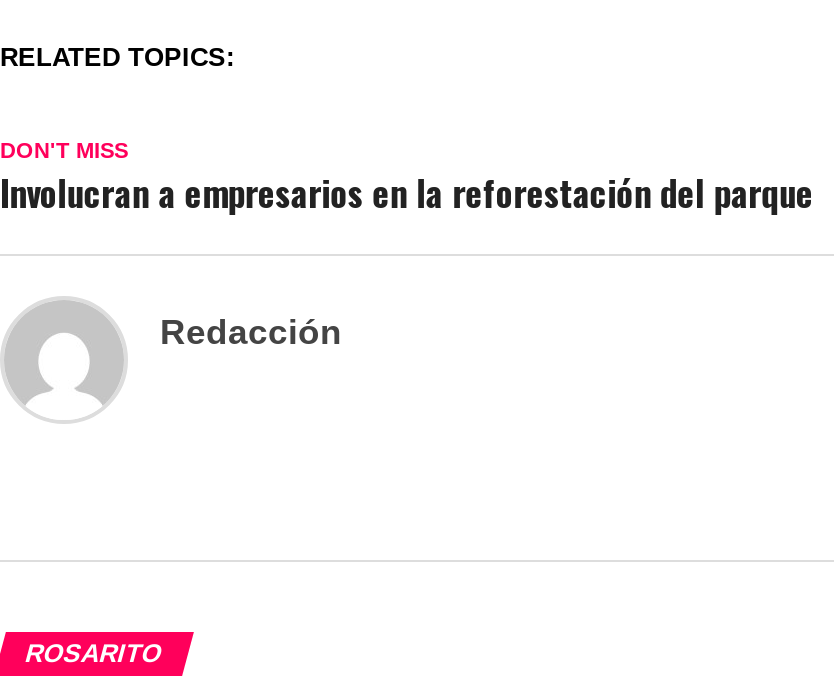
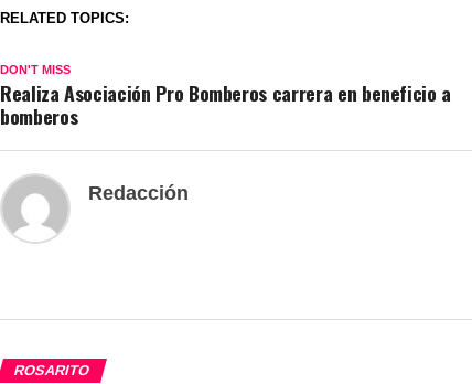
[0,165,823,217] Involucran a empresarios en la reforestación del parque -> [0,78,451,130] Realiza Asociación Pro Bomberos carrera en beneficio a | bomberos

